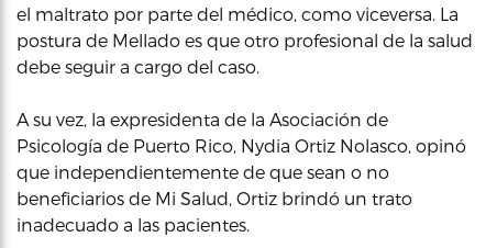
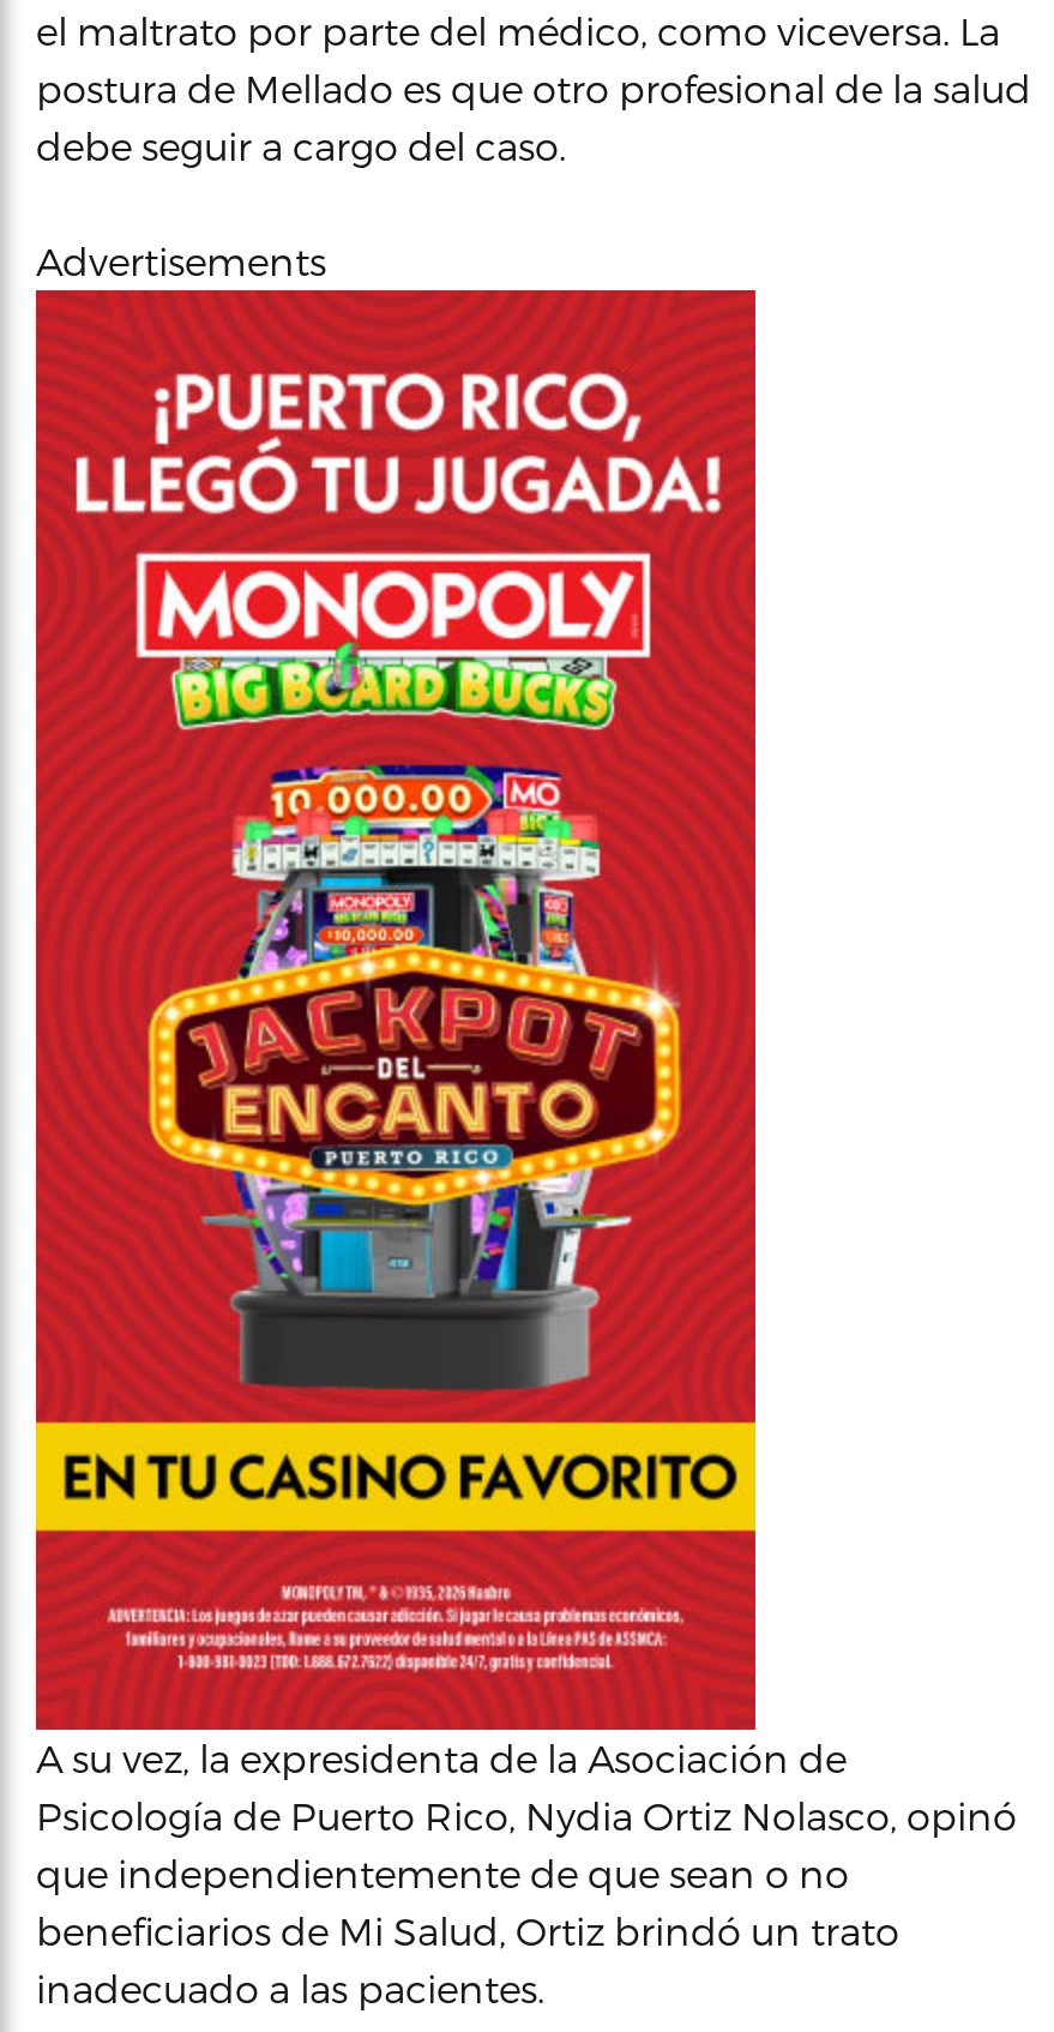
none -> [34,288,758,1730] [image]
none -> [36,238,326,283] Advertisements

